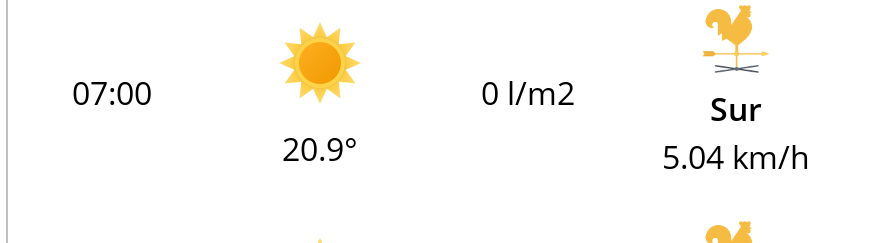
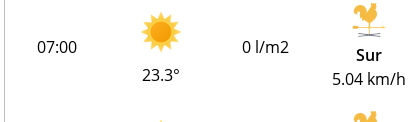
[282,127,358,171] 20.9° -> [142,64,180,86] 23.3°

